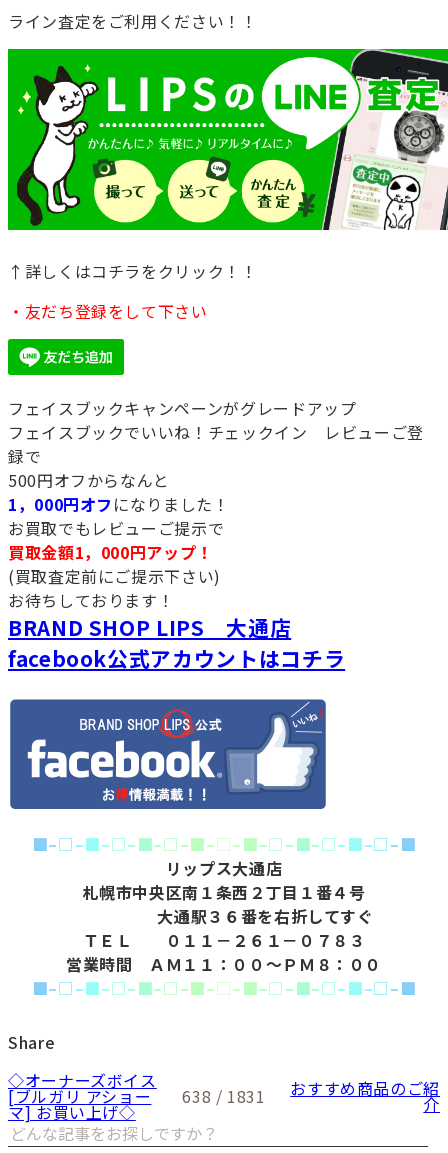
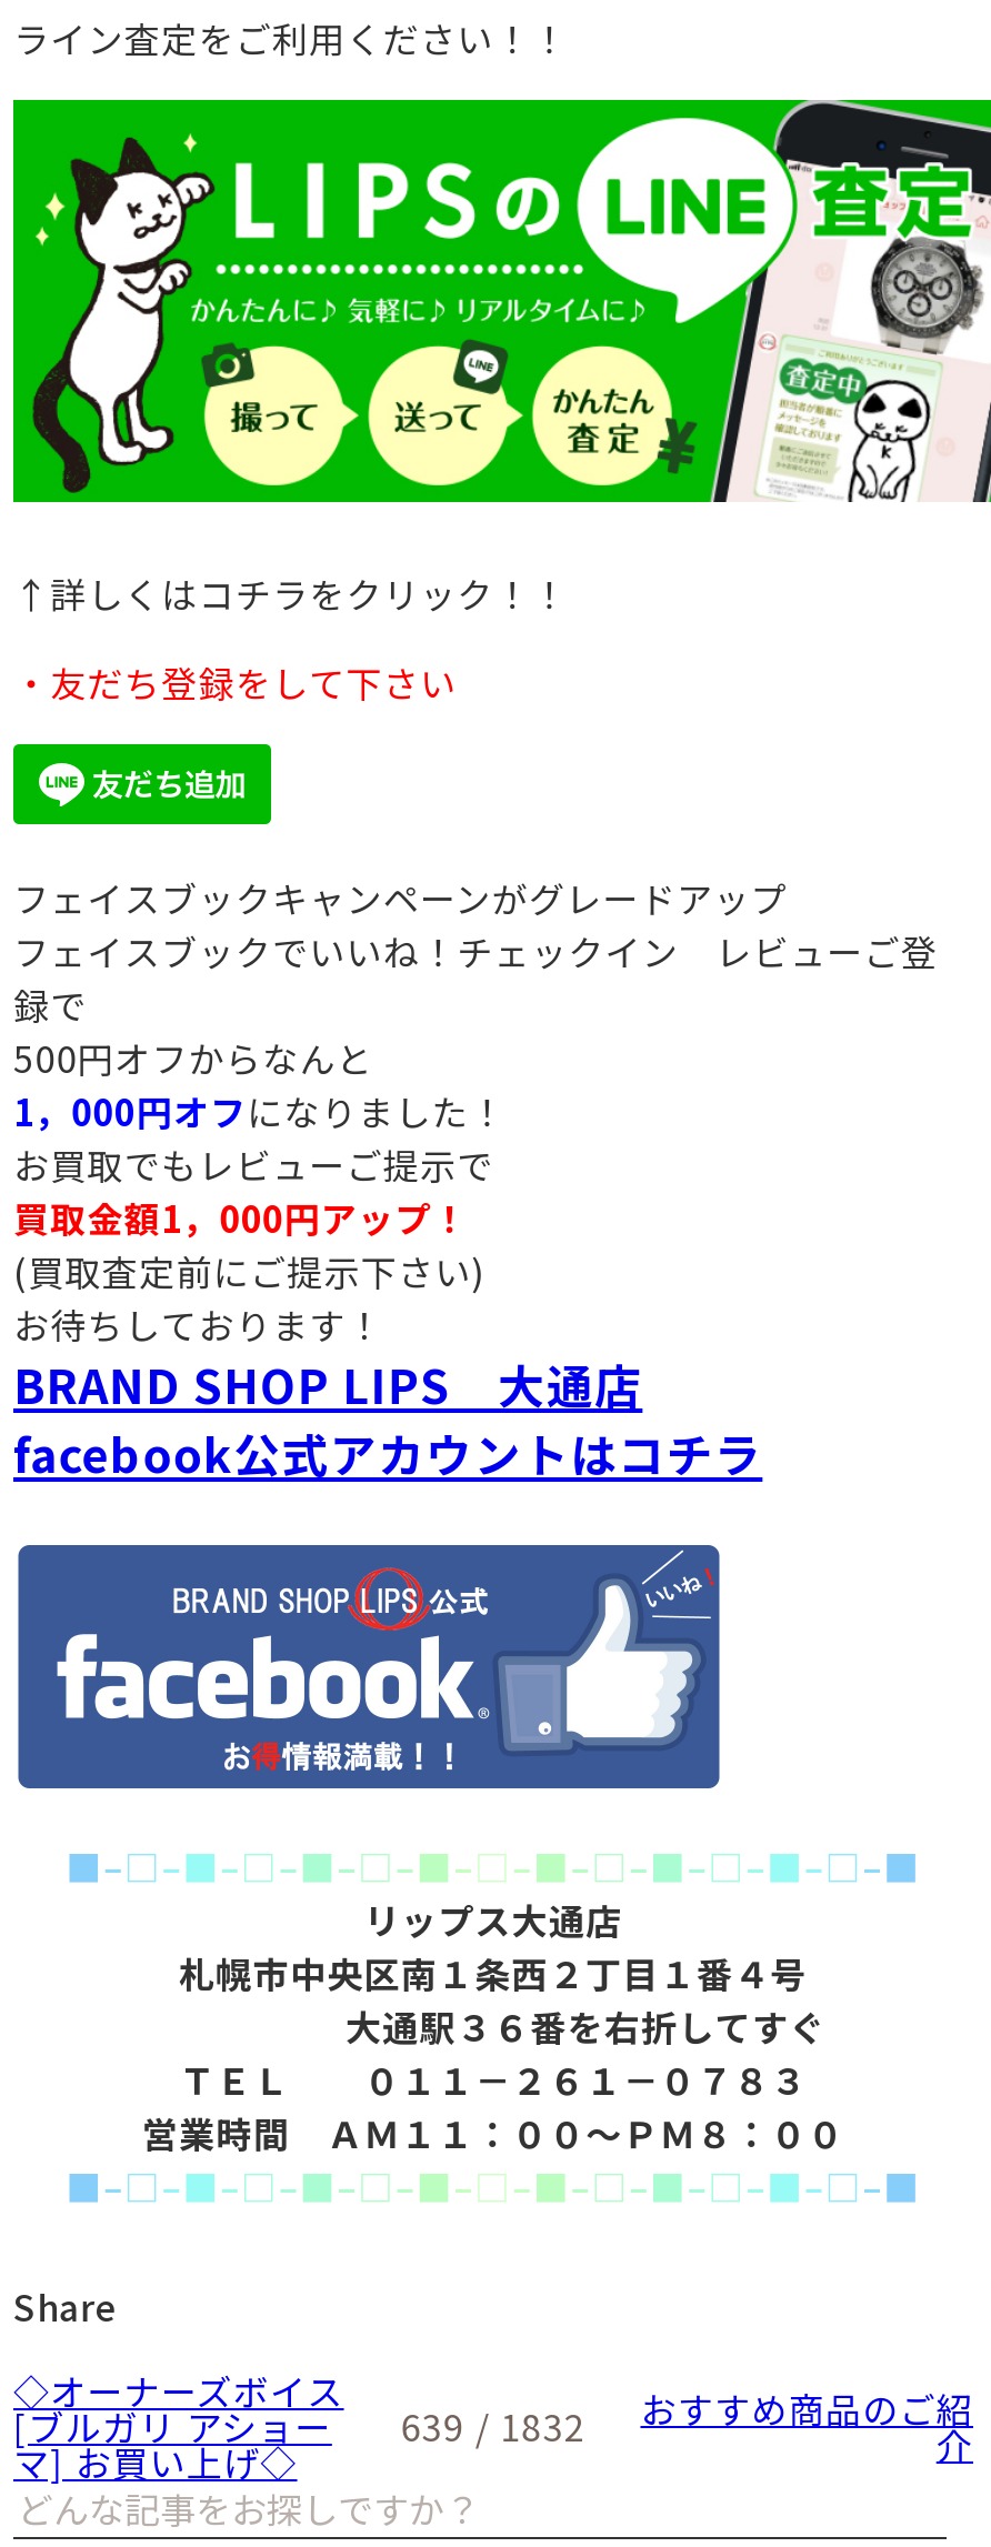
[8,1076,440,1108] [ブルガリ アショー 638 / 1831 おすすめ商品のご紹 -> [13,2383,973,2454] [ブルガリ アショー 639 / 1832 おすすめ商品のご紹

